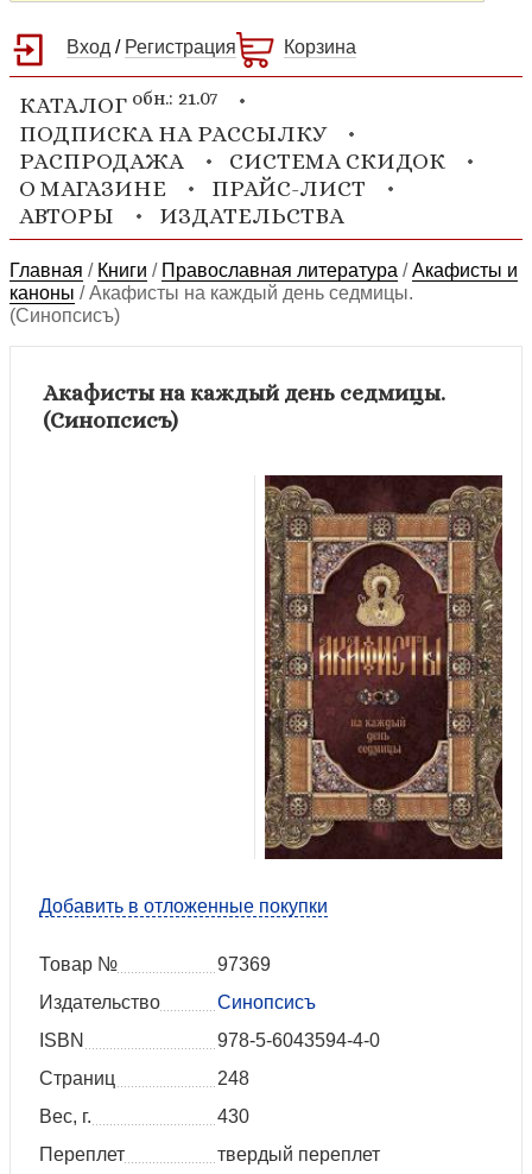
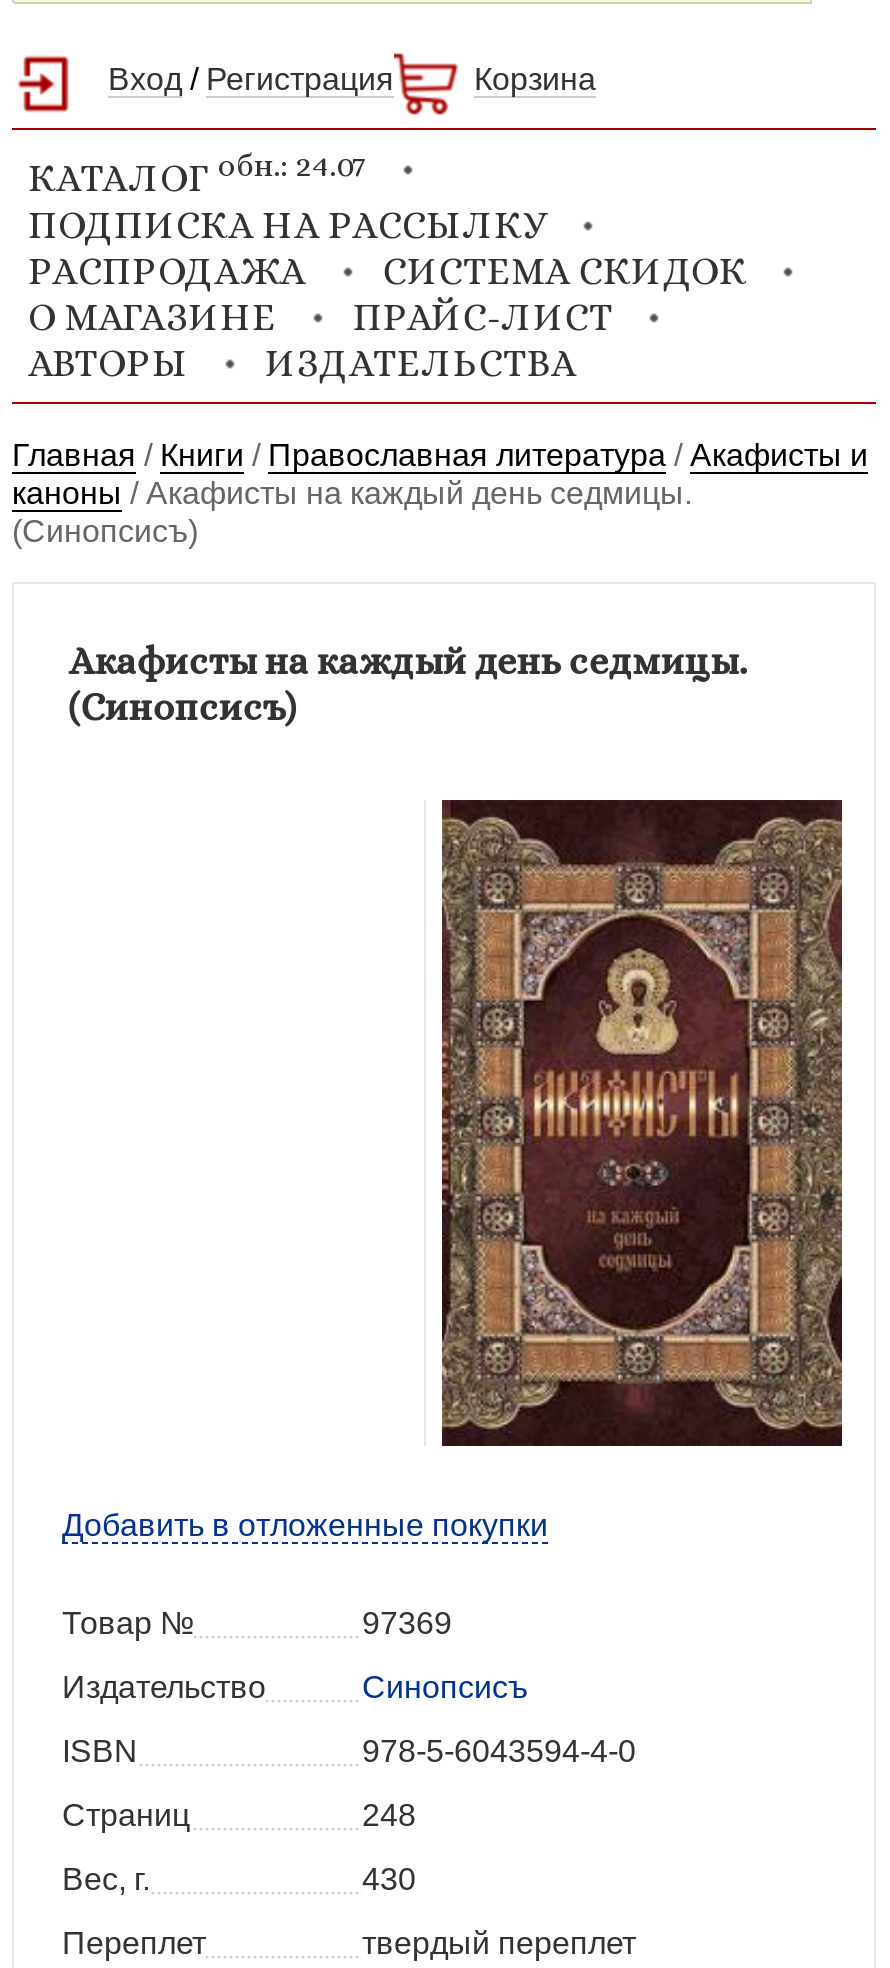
[19,87,217,119] КАТАЛОГ обн.: 21.07 -> [28,147,366,200] КАТАЛОГ обн.: 24.07

